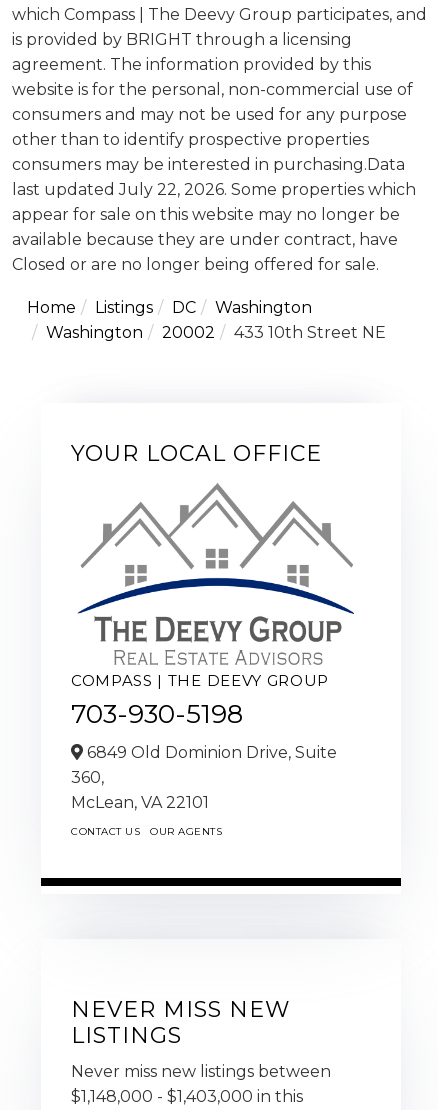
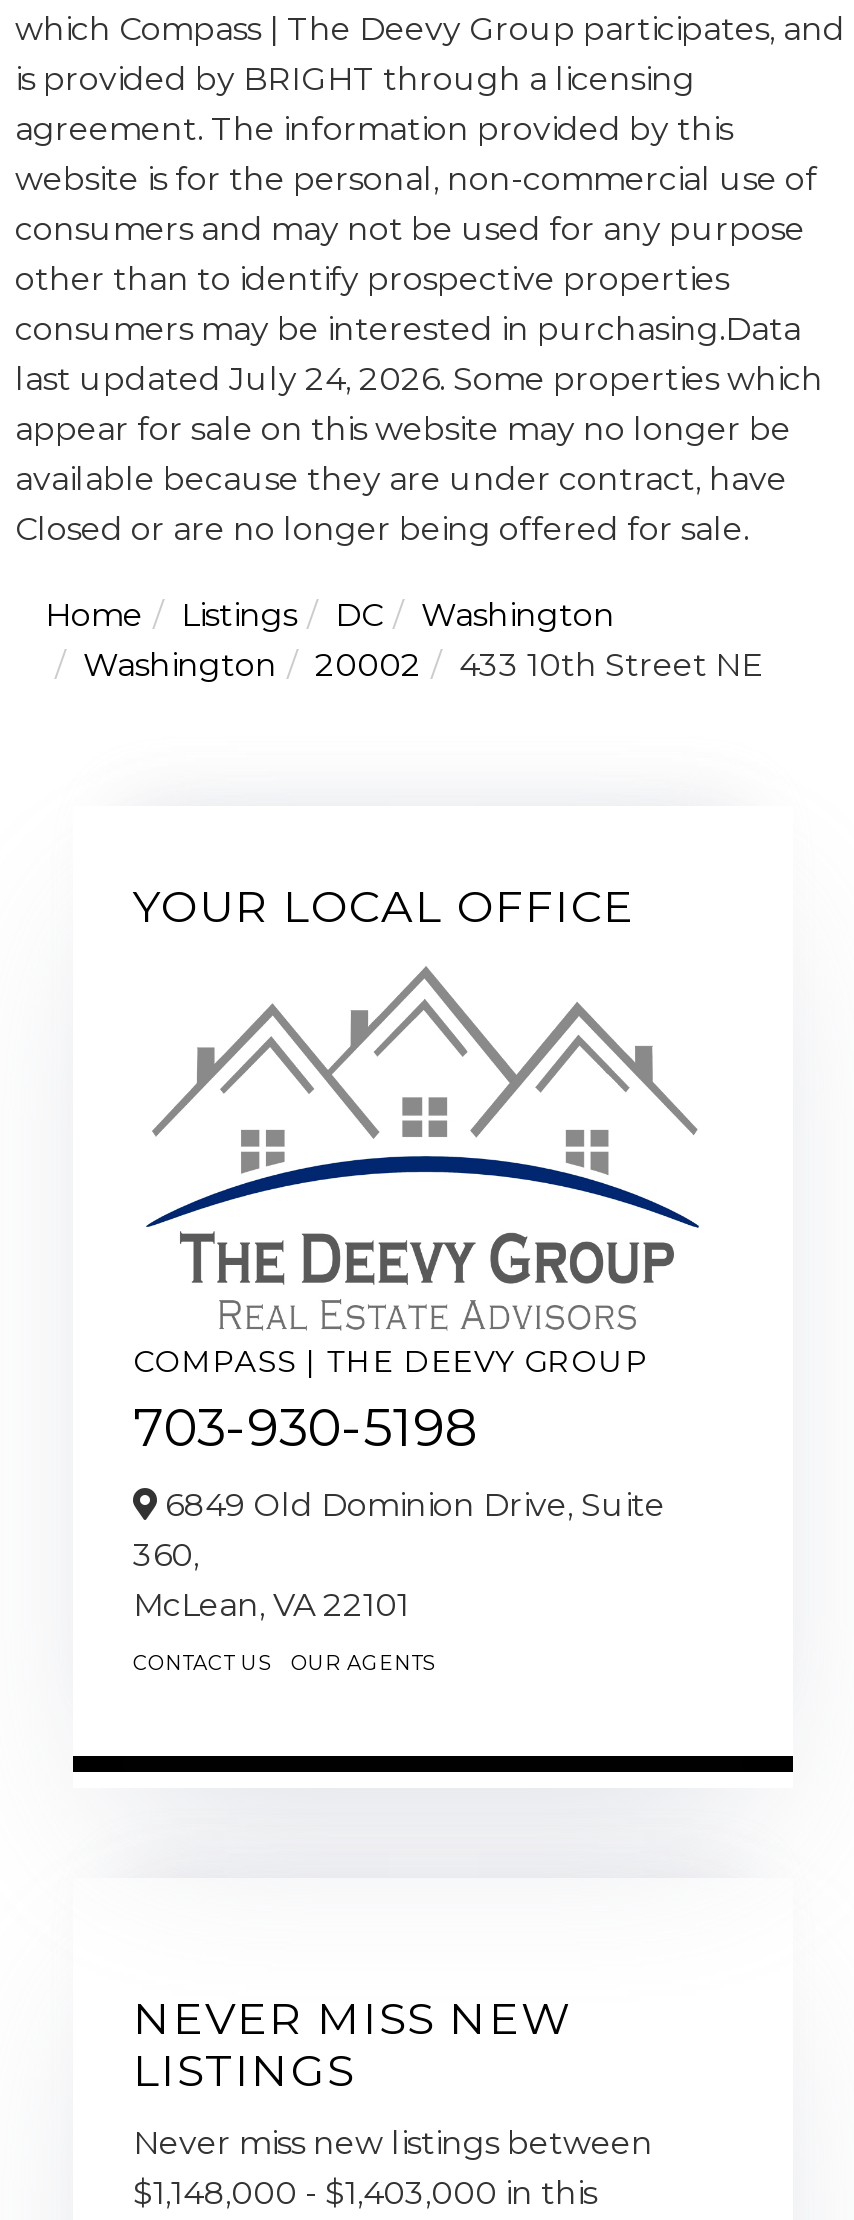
[12,180,416,199] last updated July 22, 2026. Some properties which -> [15,359,823,397] last updated July 24, 2026. Some properties which

